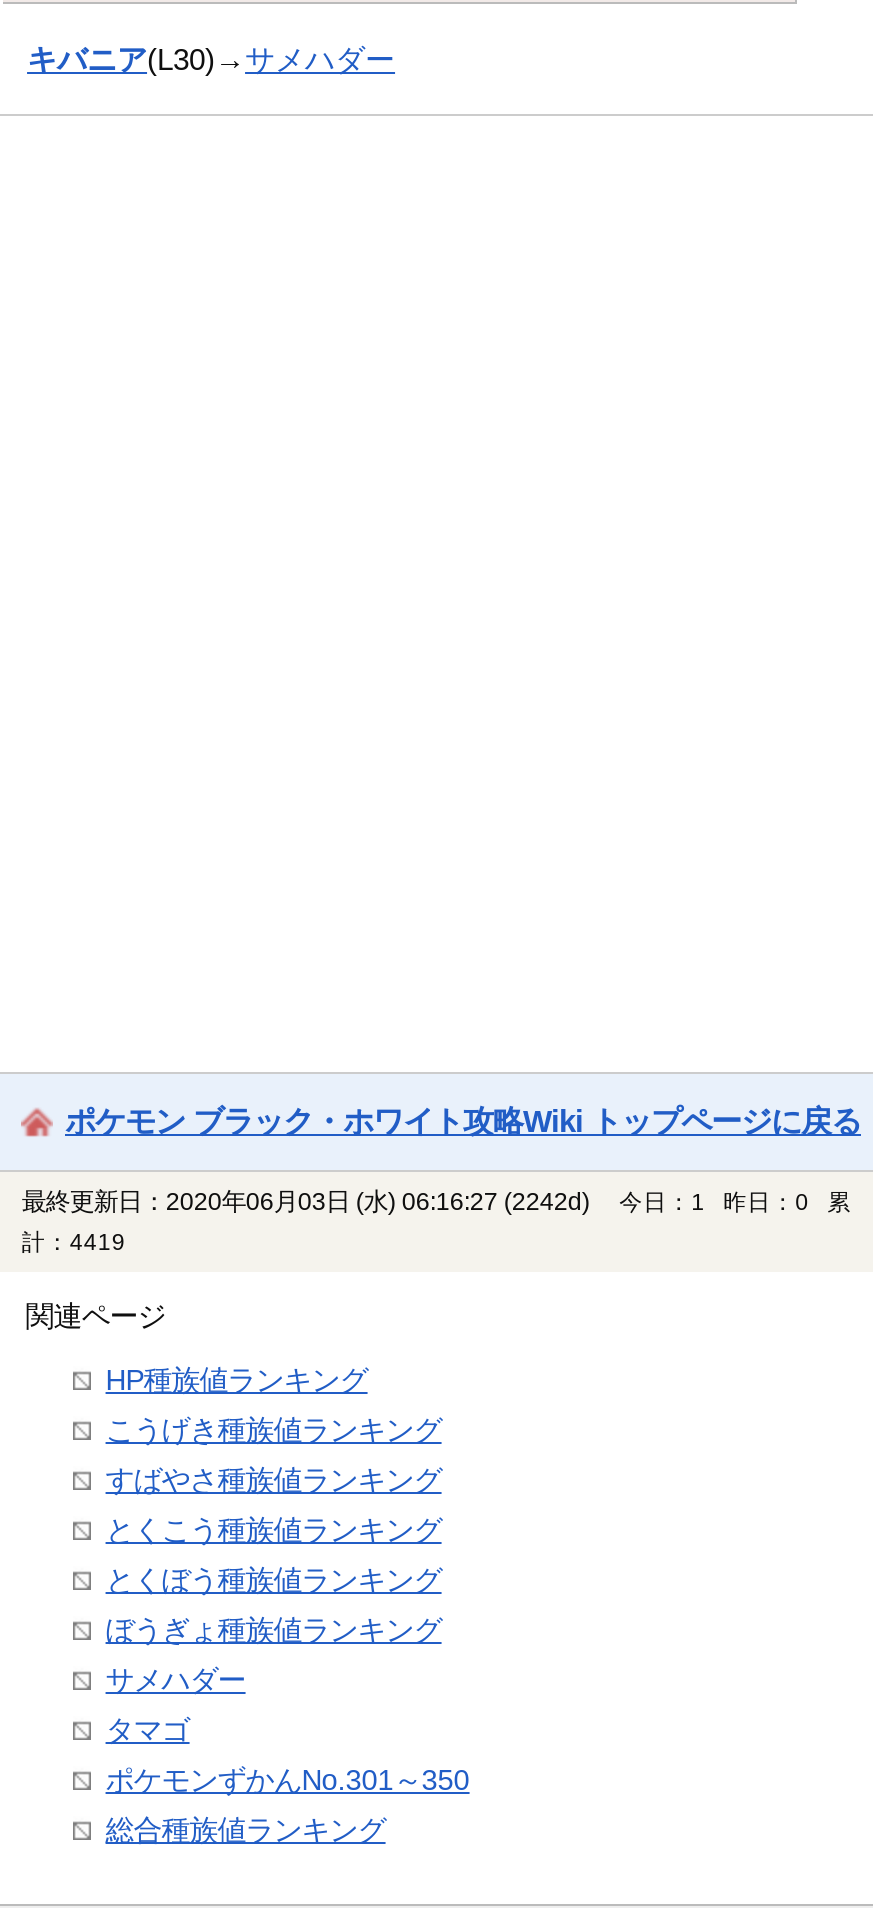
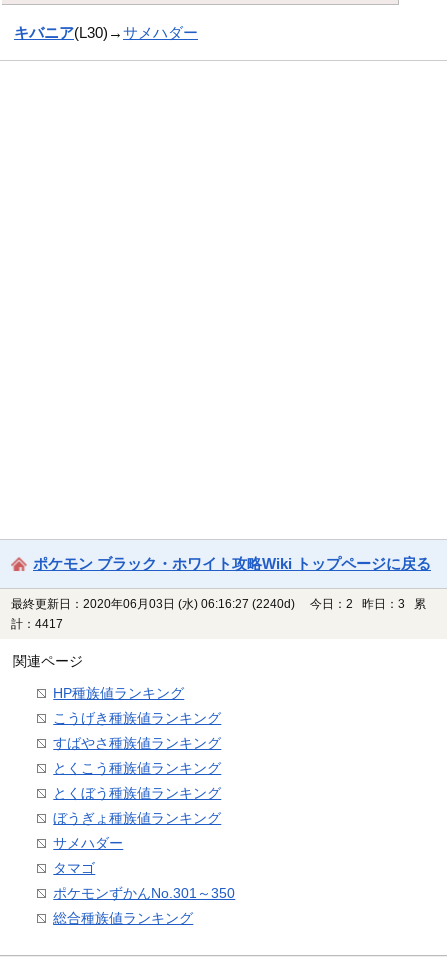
[22,1187,590,1215] 最終更新日：2020年06月03日 (水) 06:16:27 (2242d) -> [11,597,295,611] 最終更新日：2020年06月03日 (水) 06:16:27 (2240d)
[619,1189,851,1213] 今日：1 昨日：0 累 -> [310,598,426,610] 今日：2 昨日：3 累
[22,1229,138,1253] 計：4419 -> [11,618,69,630] 計：4417

